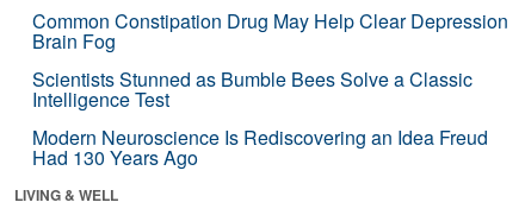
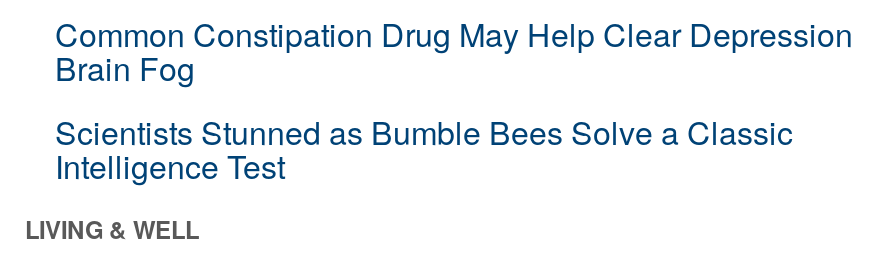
[32,123,488,171] Modern Neuroscience Is Rediscovering an Idea Freud | Had 130 Years Ago -> none

